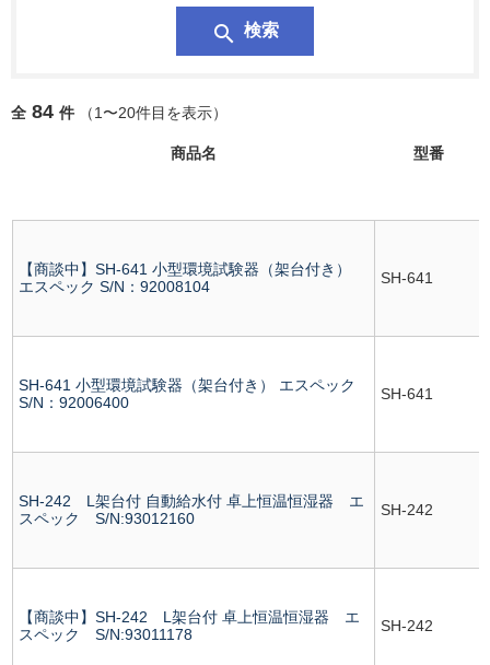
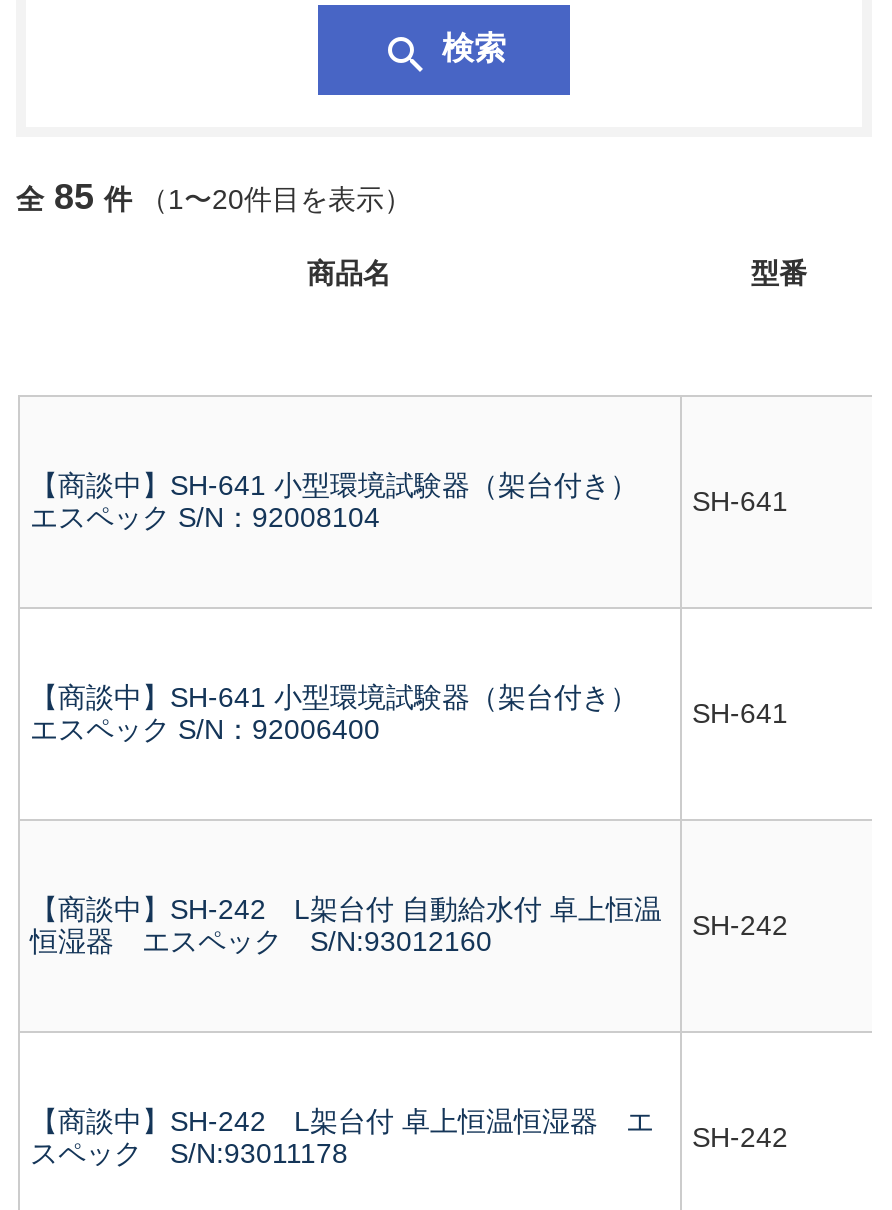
[11,101,227,122] 全 84 件（1〜20件目を表示） -> [16,177,412,217] 全 85 件（1〜20件目を表示）
[19,376,355,411] SH-641 小型環境試験器（架台付き） エスペック | S/N：92006400 -> [30,681,638,745] 【商談中】SH-641 小型環境試験器（架台付き） | エスペック S/N：92006400
[19,492,364,527] SH-242 L架台付 自動給水付 卓上恒温恒湿器 エ | スペック S/N:93012160 -> [30,893,662,957] 【商談中】SH-242 L架台付 自動給水付 卓上恒温 | 恒湿器 エスペック S/N:93012160

